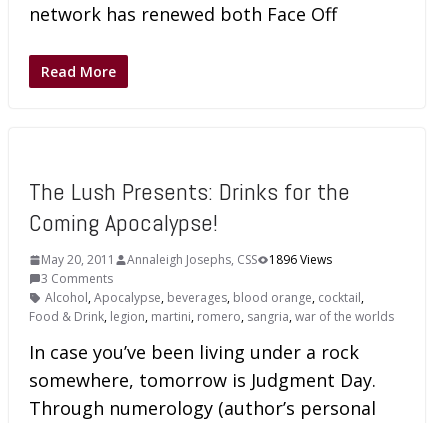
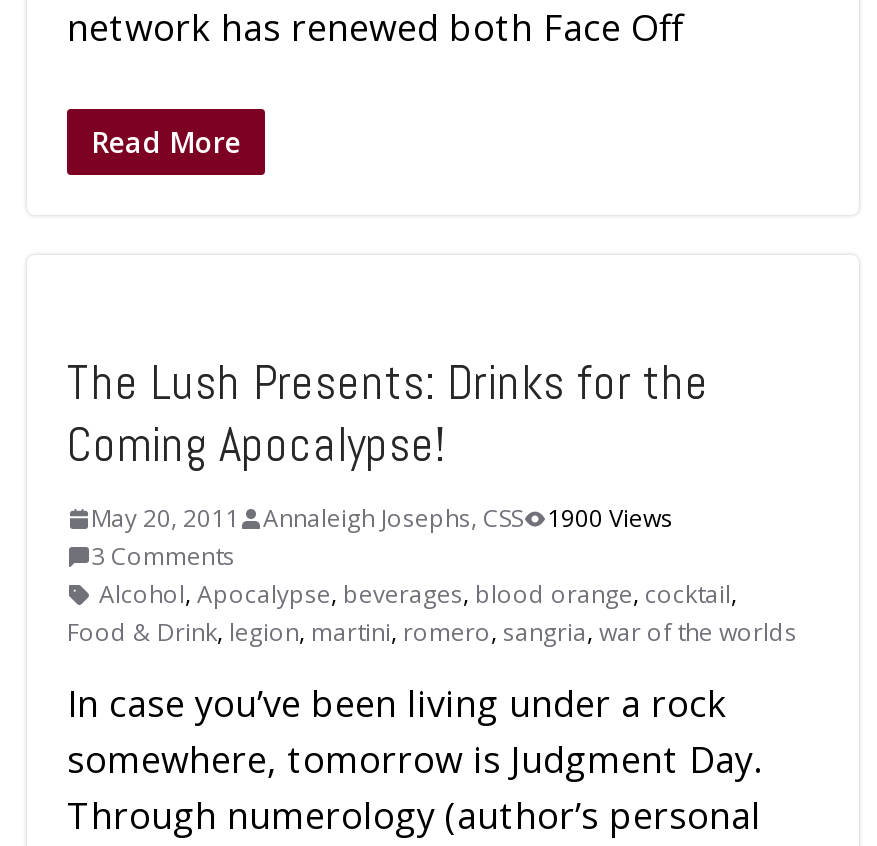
[41,251,332,268] May 20, 2011 Annaleigh Josephs, CSS 1896 Views -> [91,502,673,536] May 20, 2011 Annaleigh Josephs, CSS 1900 Views

